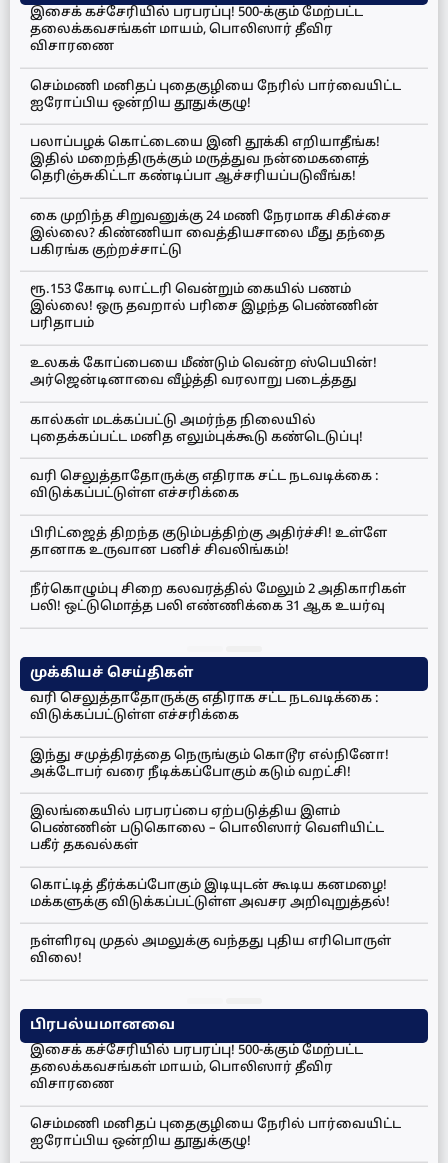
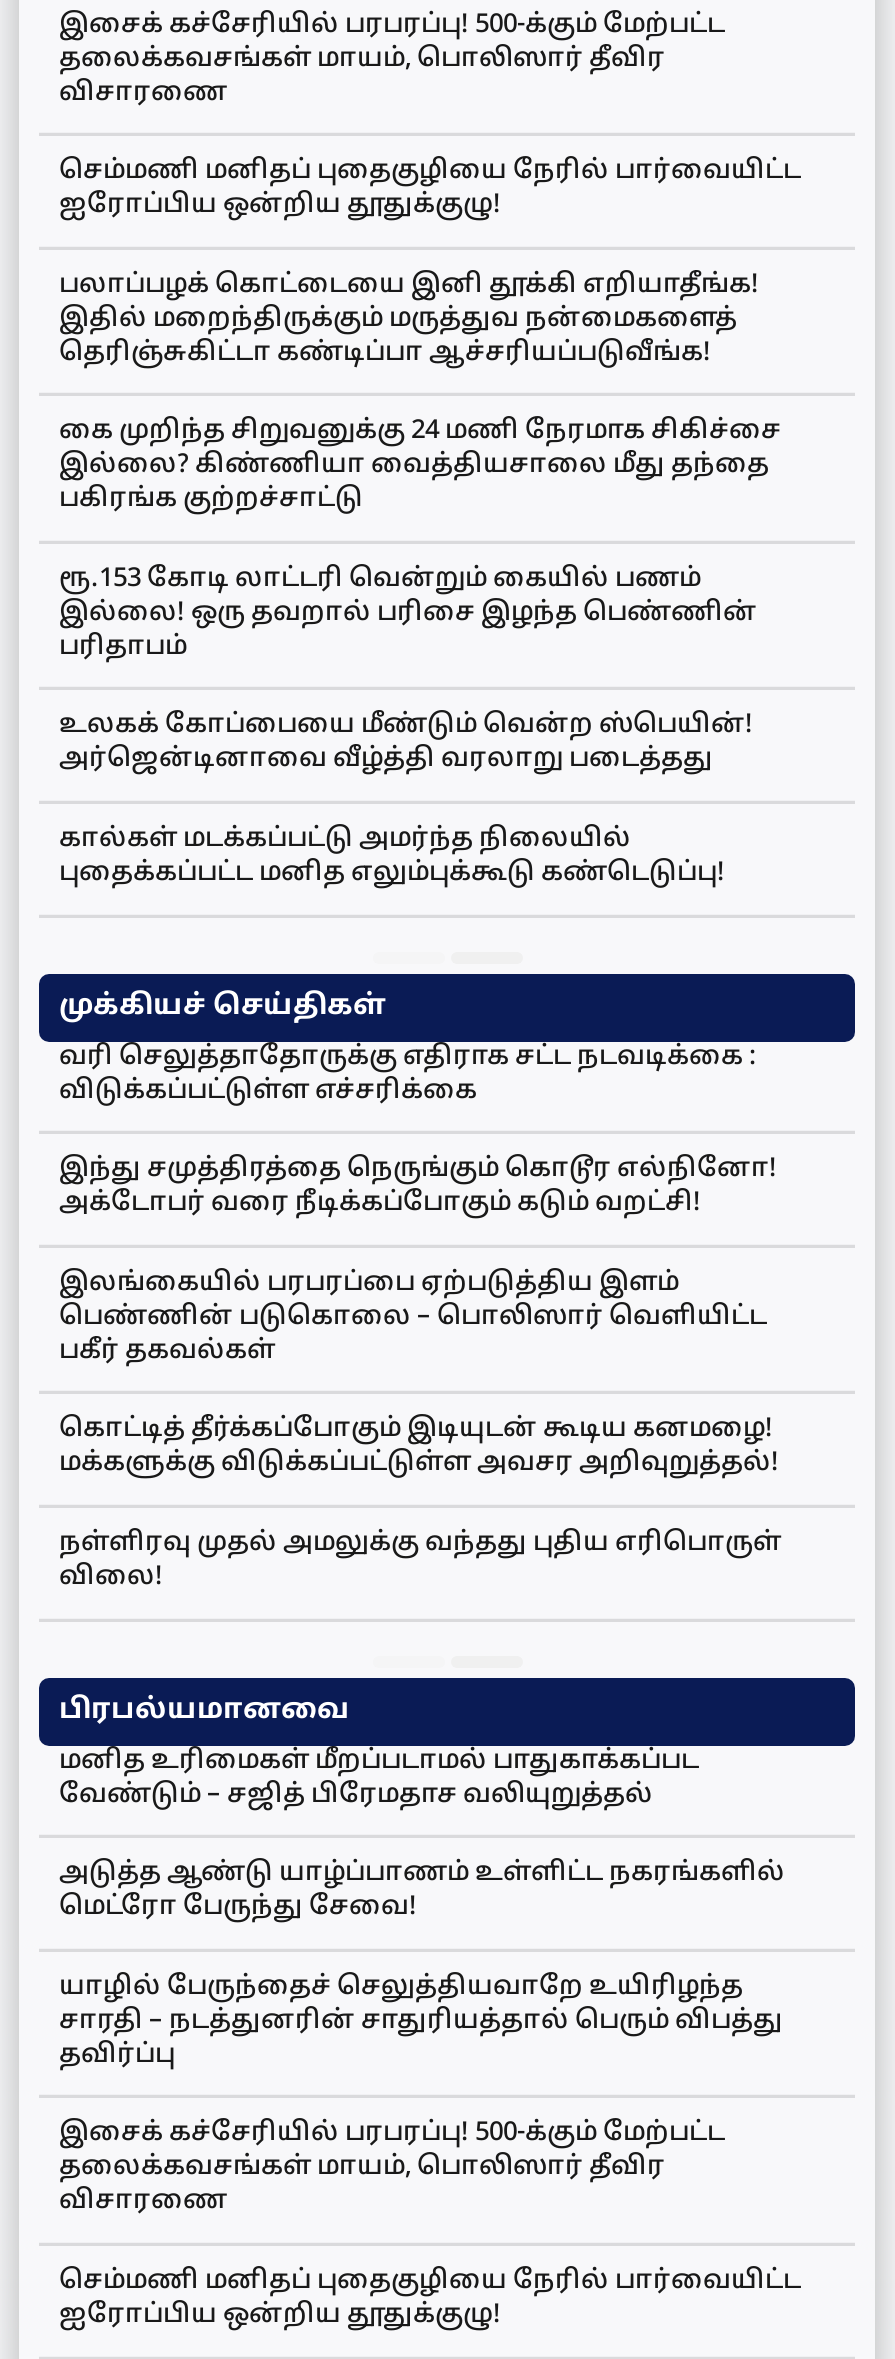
[30,469,406,615] வரி செலுத்தாதோருக்கு எதிராக சட்ட நடவடிக்கை : | விடுக்கப்பட்டுள்ள எச்சரிக்கை | பிரிட்ஜைத் திறந்த குடும்பத்திற்கு அதிர்ச்சி! உள்ளே | தானாக உருவான பனிச் சிவலிங்கம்! | நீர்கொழும்பு சிறை கலவரத்தில் மேலும் 2 அதிகாரிகள் | பலி! ஒட்டுமொத்த பலி எண்ணிக்கை 31 ஆக உயர்வு -> none
moved [30,665,391,1034] -> [59,990,781,1727]: முக்கியச் செய்திகள் | வரி செலுத்தாதோருக்கு எதிராக சட்ட நடவடிக்கை : | விடுக்கப்பட்டுள்ள எச்சரிக்கை | ... | விலை! | பிரபல்யமானவை
none -> [59,1745,785,2072] மனித உரிமைகள் மீறப்படாமல் பாதுகாக்கப்பட | வேண்டும் – சஜித் பிரேமதாச வலியுறுத்தல் | அடுத்த ஆண்டு யாழ்ப்பாணம் உள்ளிட்ட நகரங்களில் | மெட்ரோ பேருந்து சேவை! | யாழில் பேருந்தைச் செலுத்தியவாறே உயிரிழந்த | சாரதி – நடத்துனரின் சாதுரியத்தால் பெரும் விபத்து | தவிர்ப்பு

